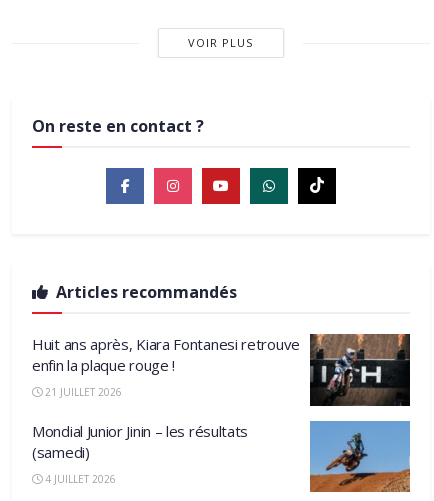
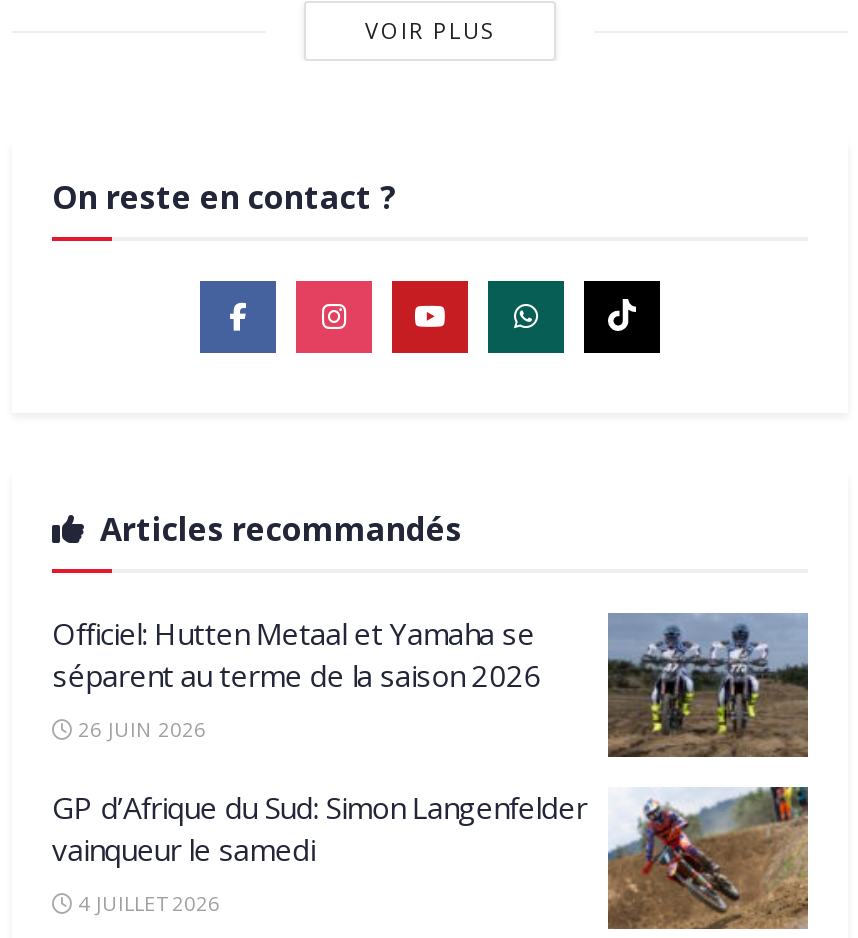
[32,333,411,407] [image] | Huit ans après, Kiara Fontanesi retrouve | enfin la plaque rouge ! -> [52,613,810,759] [image] | Officiel: Hutten Metaal et Yamaha se | séparent au terme de la saison 2026
[42,385,122,399] 21 JUILLET 2026 -> [72,715,206,743] 26 JUIN 2026
[32,421,248,462] Mondial Junior Jinin – les résultats | (samedi) -> [52,786,587,868] GP d’Afrique du Sud: Simon Langenfelder | vainqueur le samedi
[309,420,411,492] [image] -> [606,785,810,929] [image]

